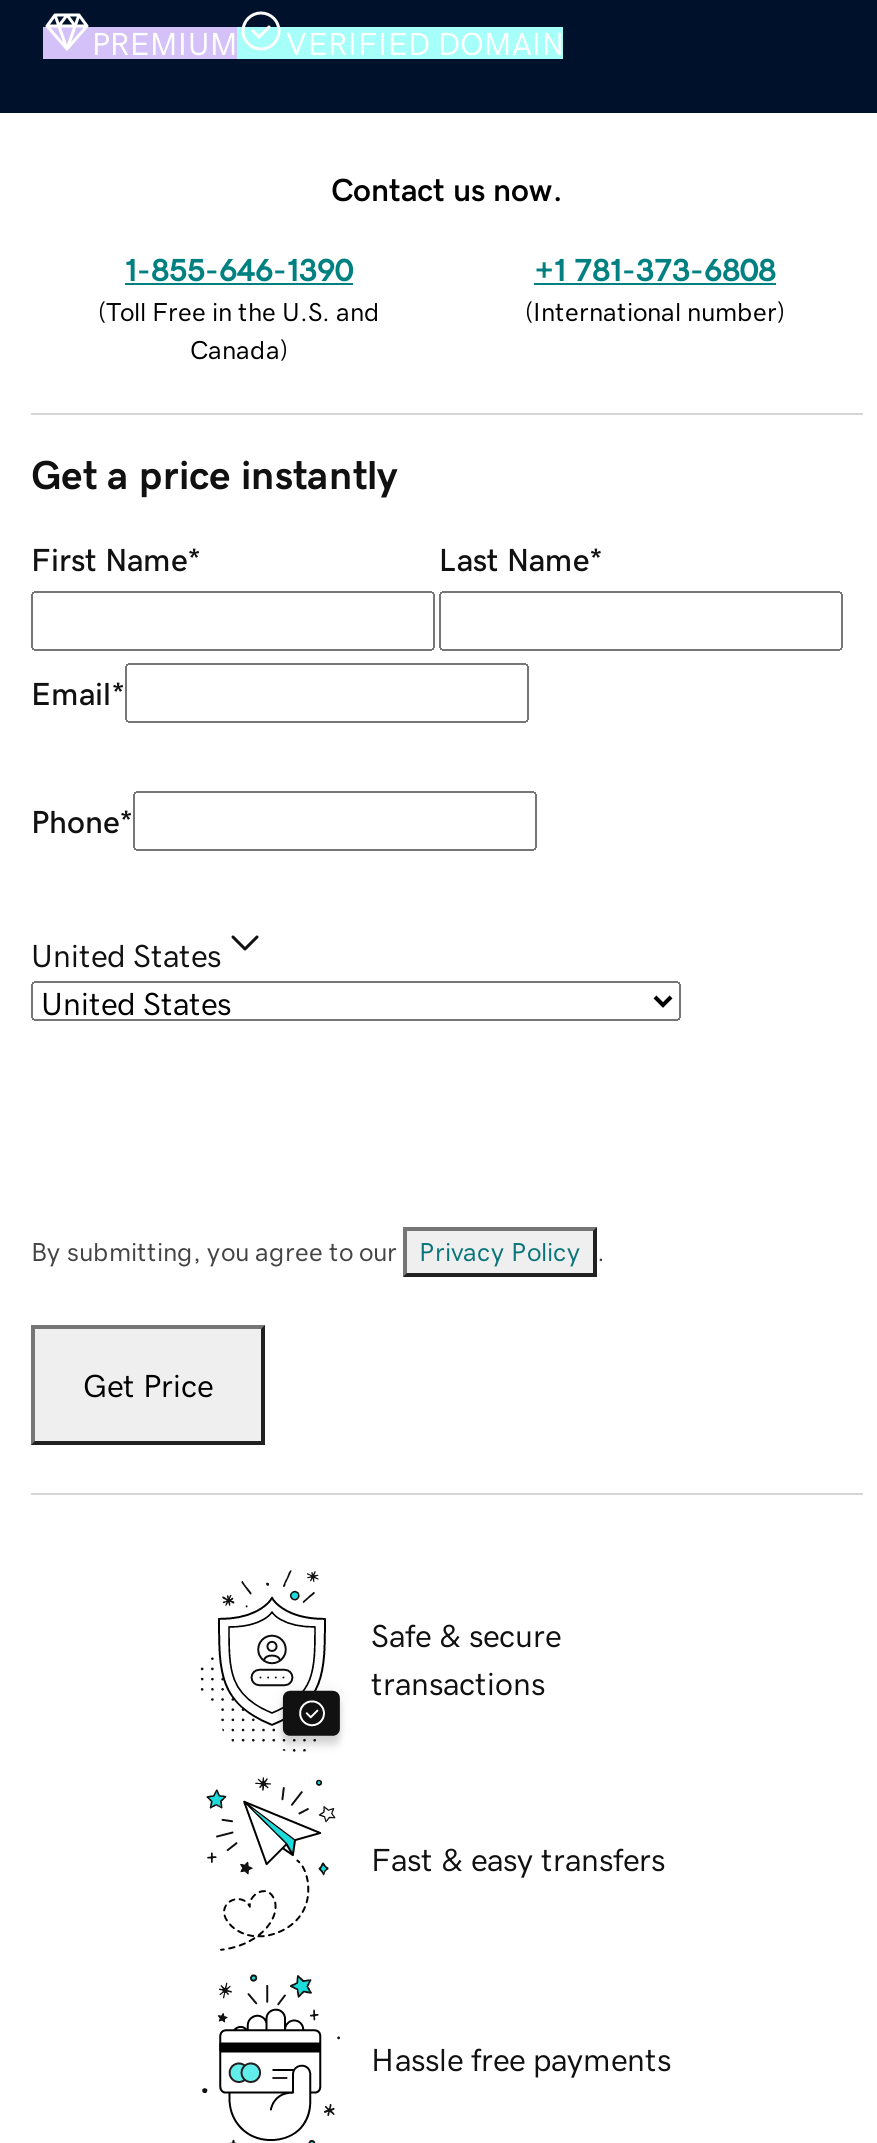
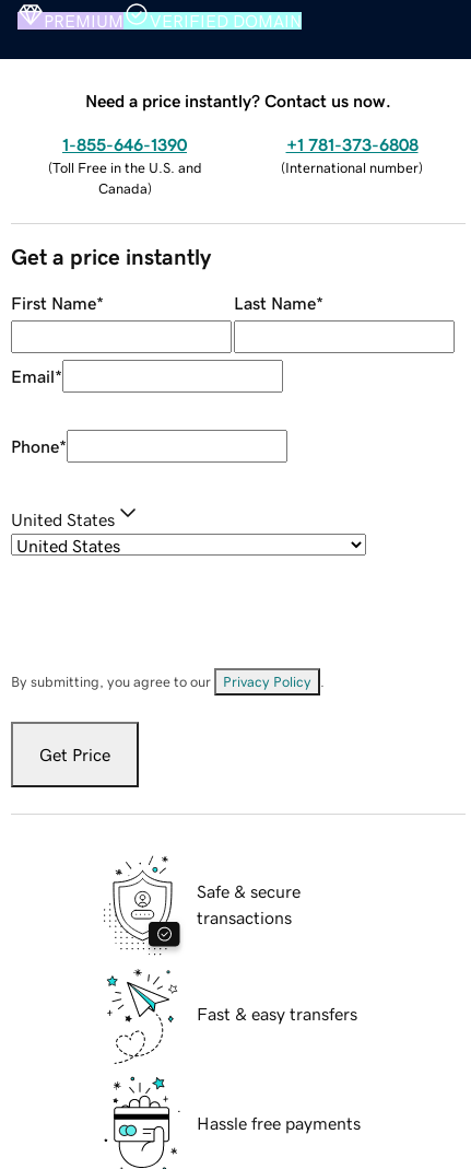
[331,172,563,204] Contact us now. -> [85,91,391,109] Need a price instantly? Contact us now.

